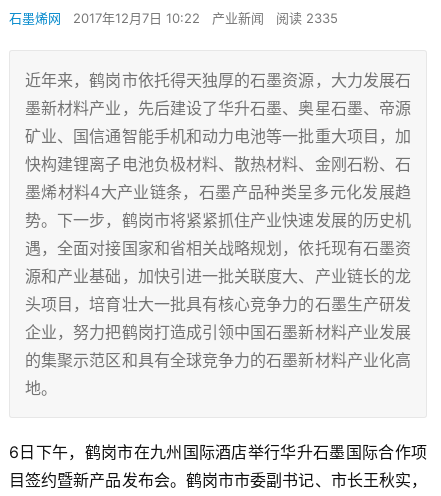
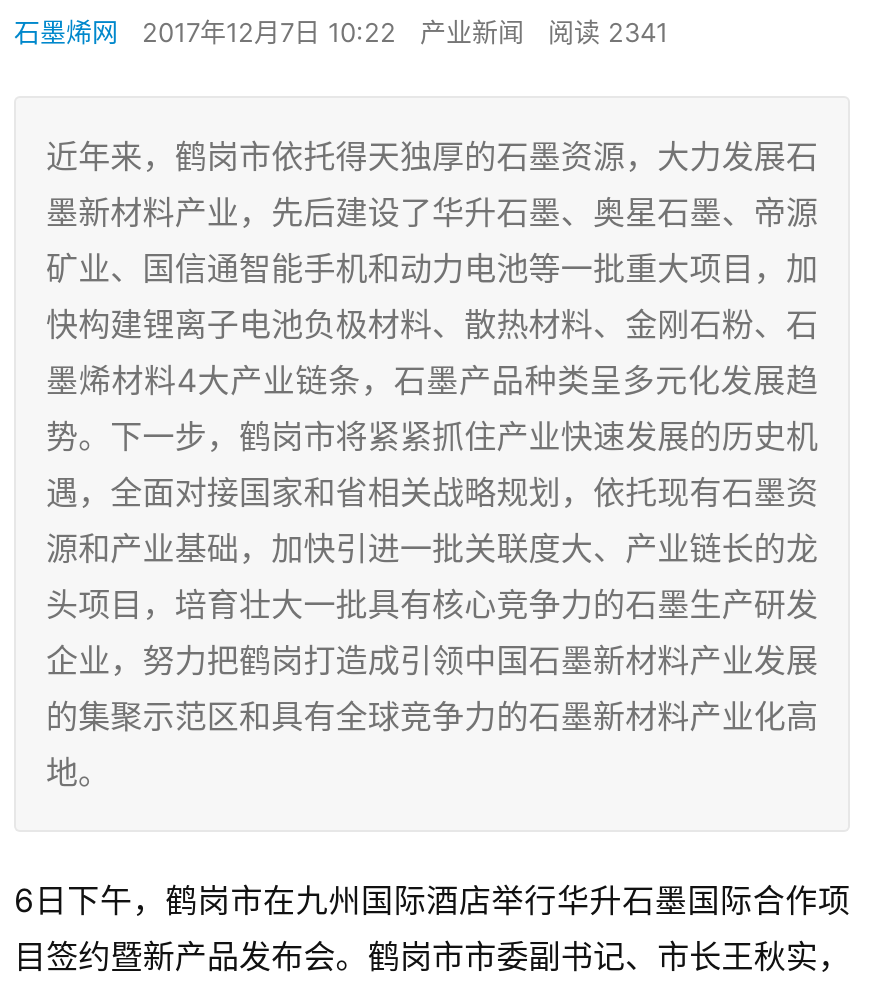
[9,10,338,26] 石墨烯网 2017年12月7日 10:22 产业新闻 阅读 2335 -> [14,16,668,48] 石墨烯网 2017年12月7日 10:22 产业新闻 阅读 2341

